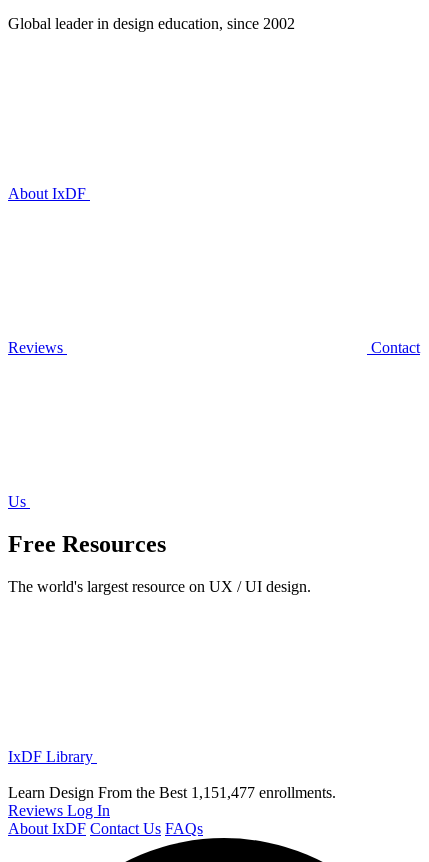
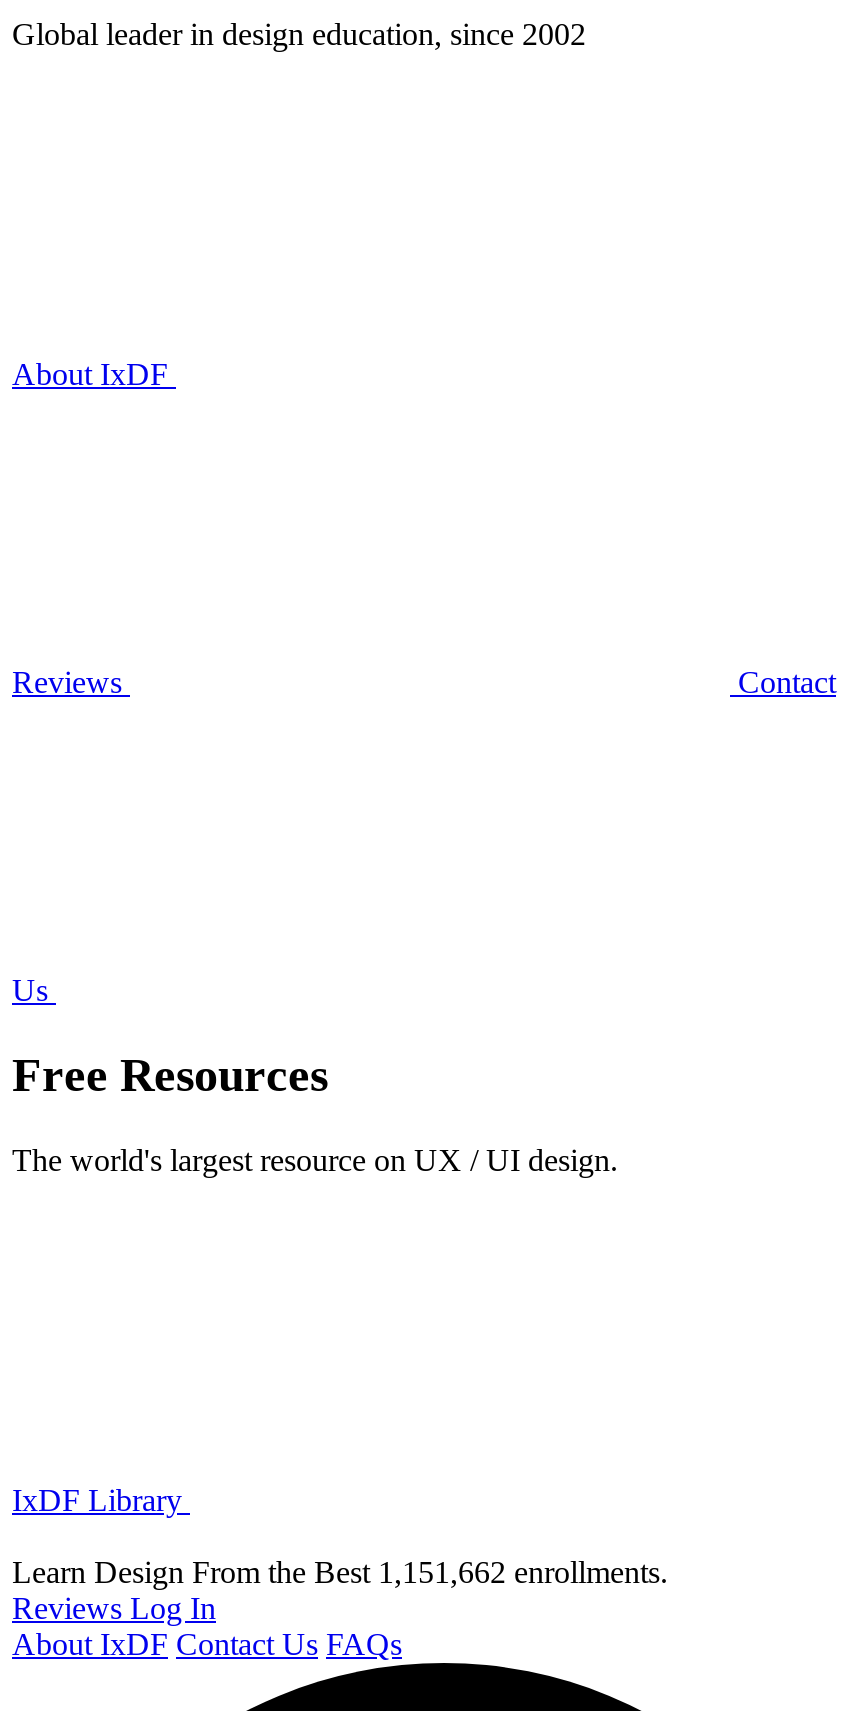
[8,784,336,801] Learn Design From the Best 1,151,477 enrollments. -> [12,1554,668,1588] Learn Design From the Best 1,151,662 enrollments.

